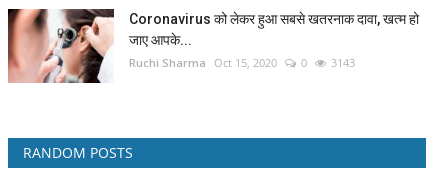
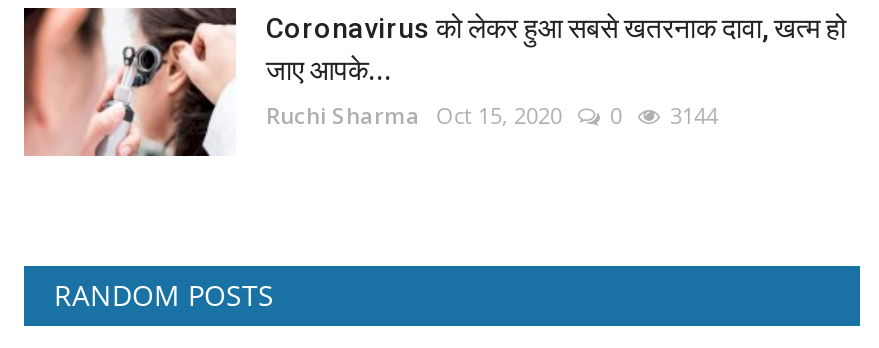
[129,55,355,70] Ruchi Sharma Oct 15, 2020 0 3143 -> [266,100,718,130] Ruchi Sharma Oct 15, 2020 0 3144

